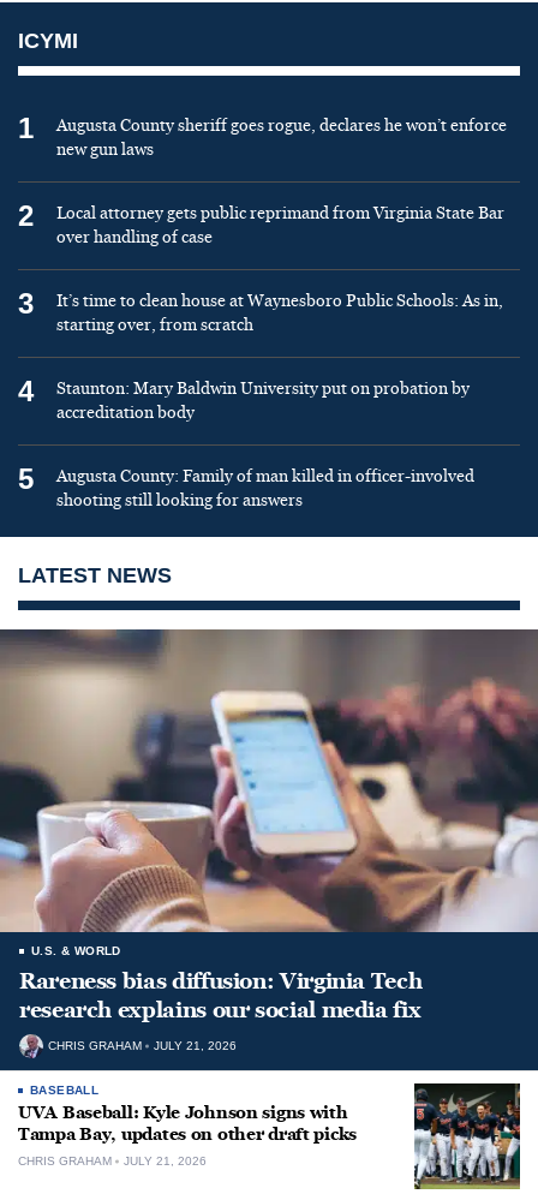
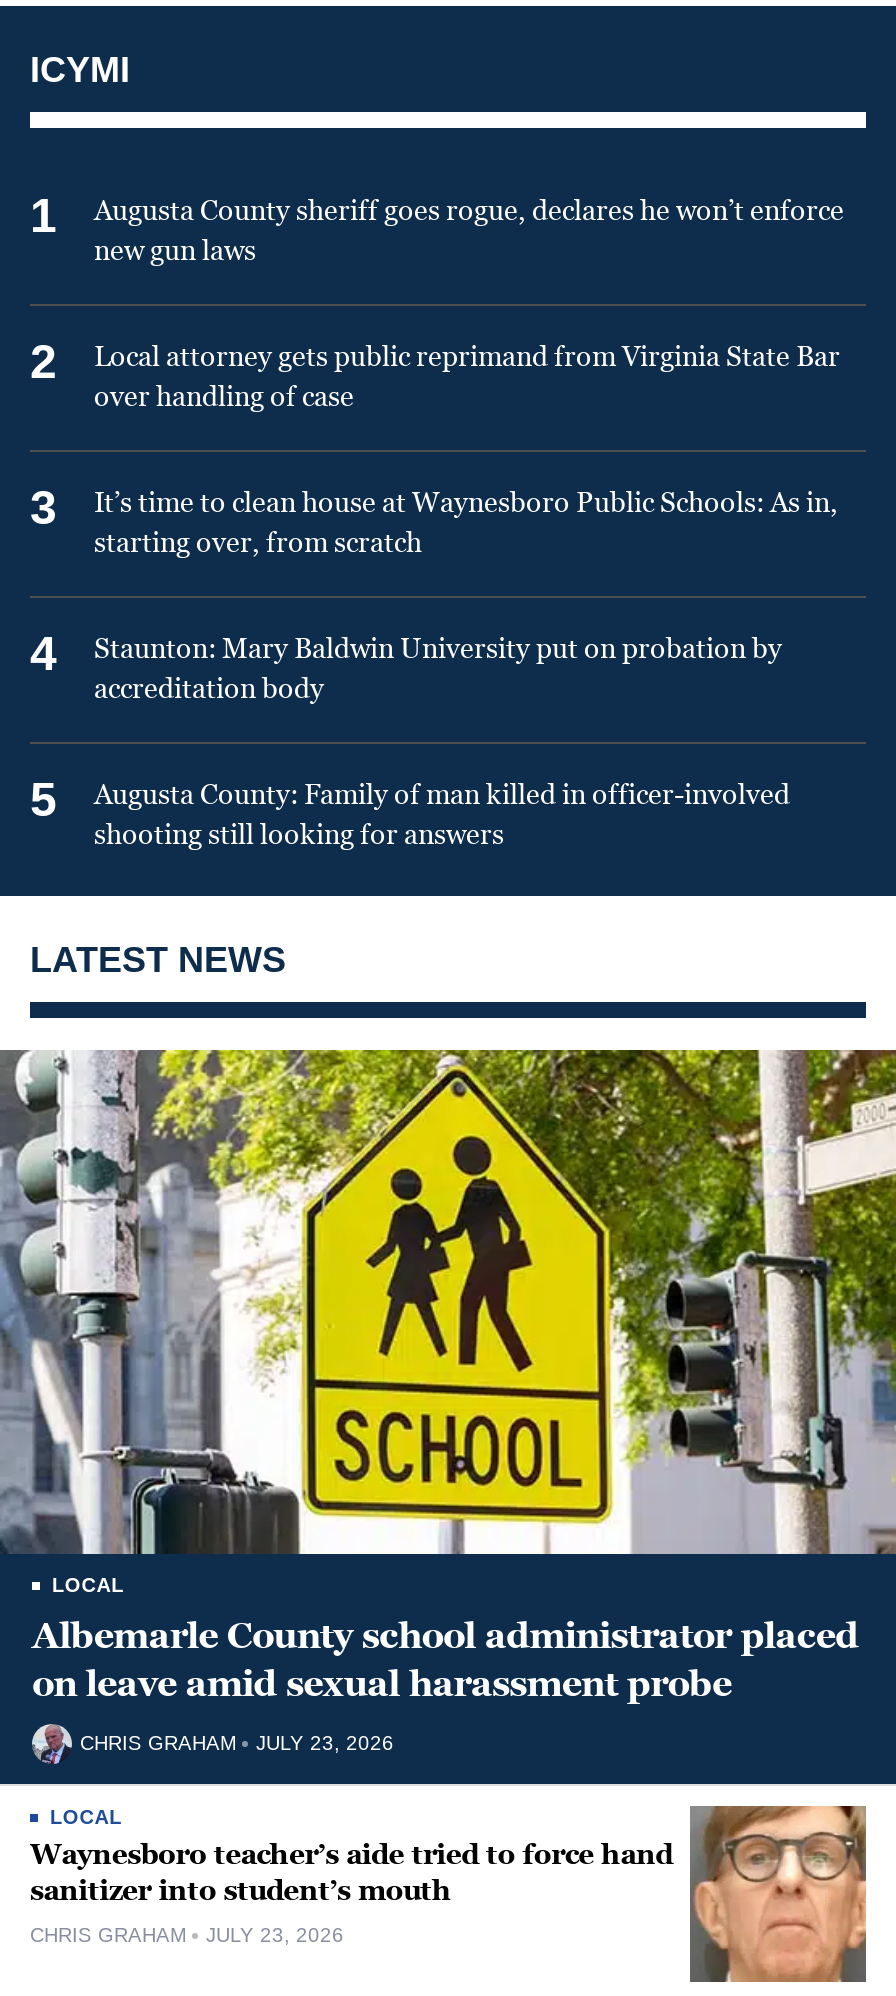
[4,628,534,1024] [image] | U.S. & WORLD | Rareness bias diffusion: Virginia Tech | research explains our social media fix -> [6,1048,890,1708] [image] | LOCAL | Albemarle County school administrator placed | on leave amid sexual harassment probe
[48,1039,237,1052] CHRIS GRAHAM JULY 21, 2026 -> [80,1732,394,1754] CHRIS GRAHAM JULY 23, 2026
[18,1083,357,1146] BASEBALL | UVA Baseball: Kyle Johnson signs with | Tampa Bay, updates on other draft picks -> [30,1806,673,1910] LOCAL | Waynesboro teacher’s aide tried to force hand | sanitizer into student’s mouth
[414,1082,521,1189] [image] -> [688,1804,868,1982] [image]
[18,1154,207,1167] CHRIS GRAHAM JULY 21, 2026 -> [30,1924,344,1946] CHRIS GRAHAM JULY 23, 2026

